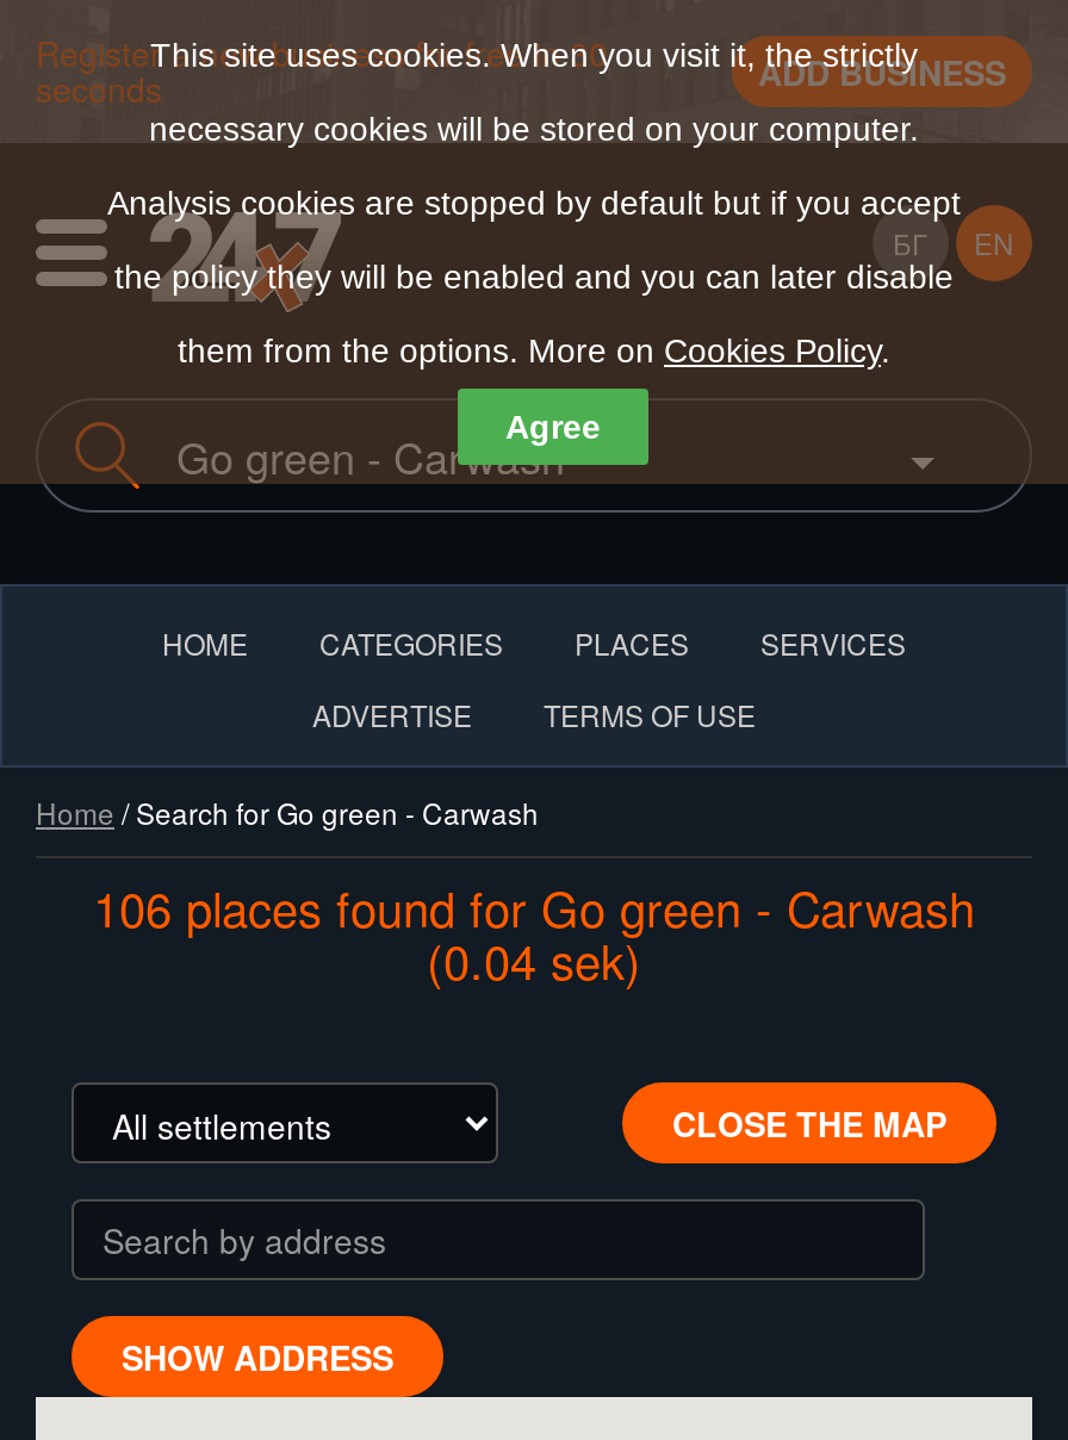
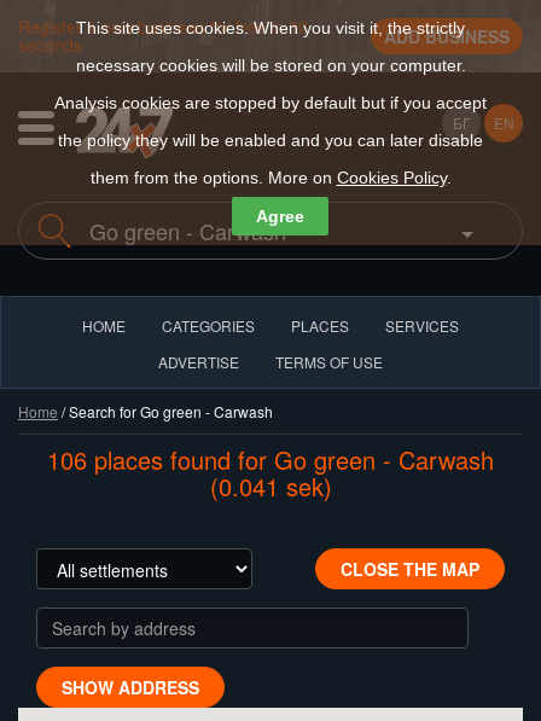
[427,925,641,994] (0.04 sek) -> [210,469,331,504] (0.041 sek)

